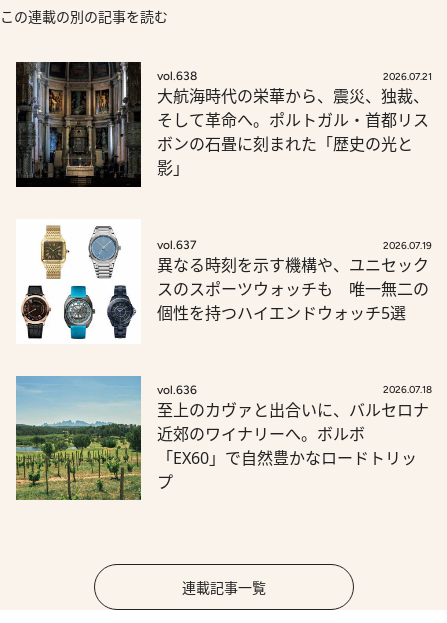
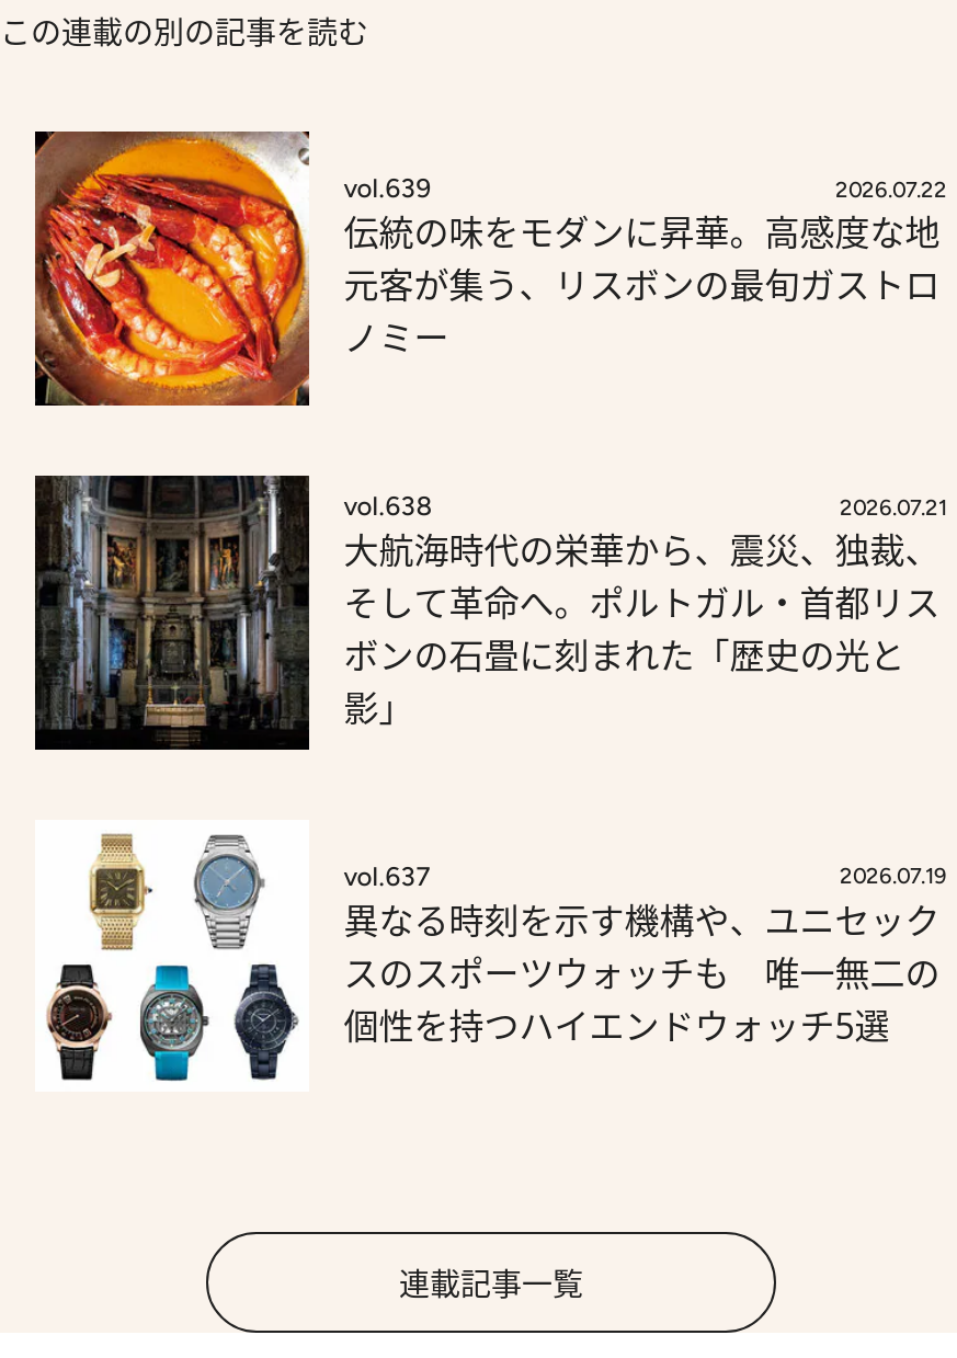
none -> [33,129,947,408] [image] | vol.639 | 2026.07.22 | 伝統の味をモダンに昇華。高感度な地 | 元客が集う、リスボンの最旬ガストロ | ノミー
moved [15,60,432,324] -> [33,471,947,1050]: [image] | vol.638 | 2026.07.21 | ... | スのスポーツウォッチも 唯一無二の | 個性を持つハイエンドウォッチ5選
[15,375,432,501] [image] | vol.636 | 2026.07.18 | 至上のカヴァと出合いに、バルセロナ | 近郊のワイナリーへ。ボルボ | 「EX60」で自然豊かなロードトリッ | プ -> none

